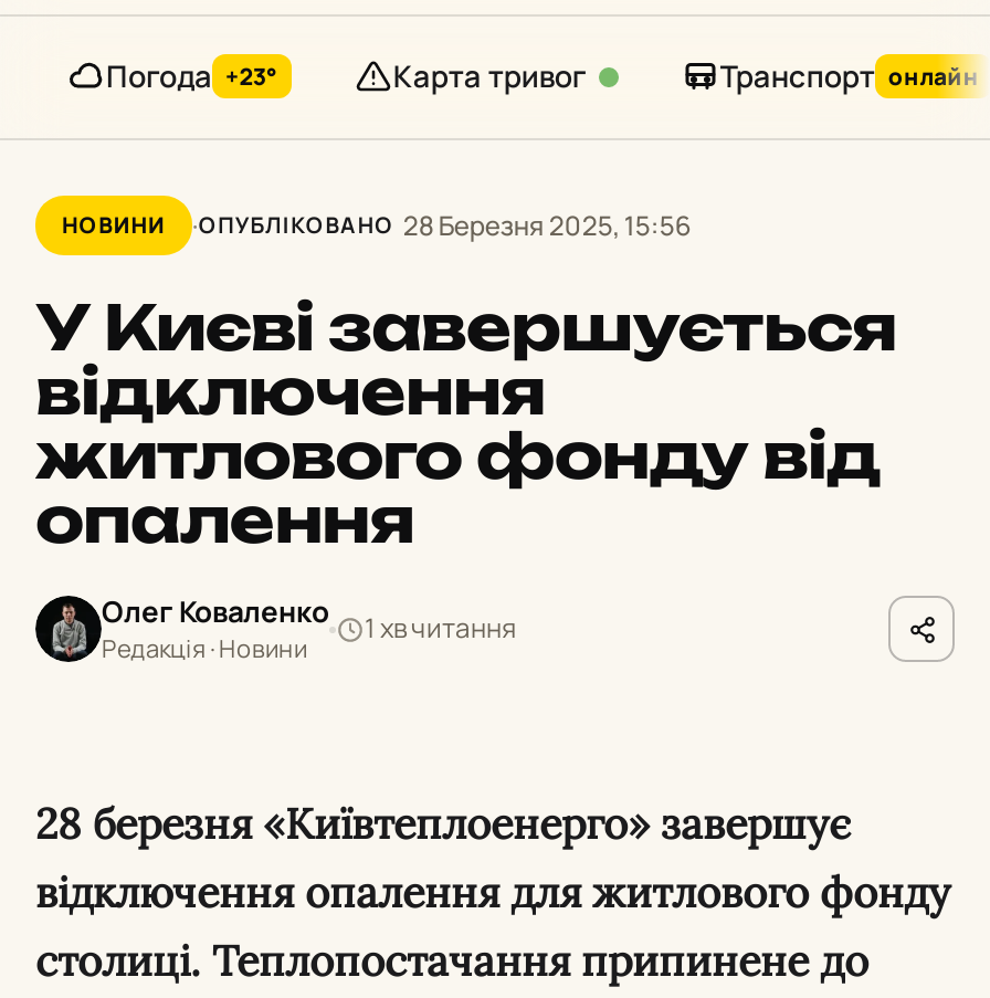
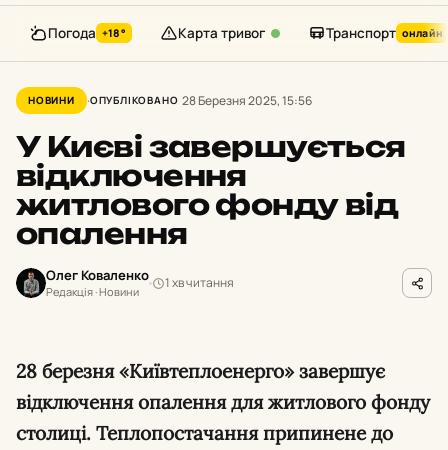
[106,56,278,96] Погода +23° -> [48,24,126,42] Погода +18°

